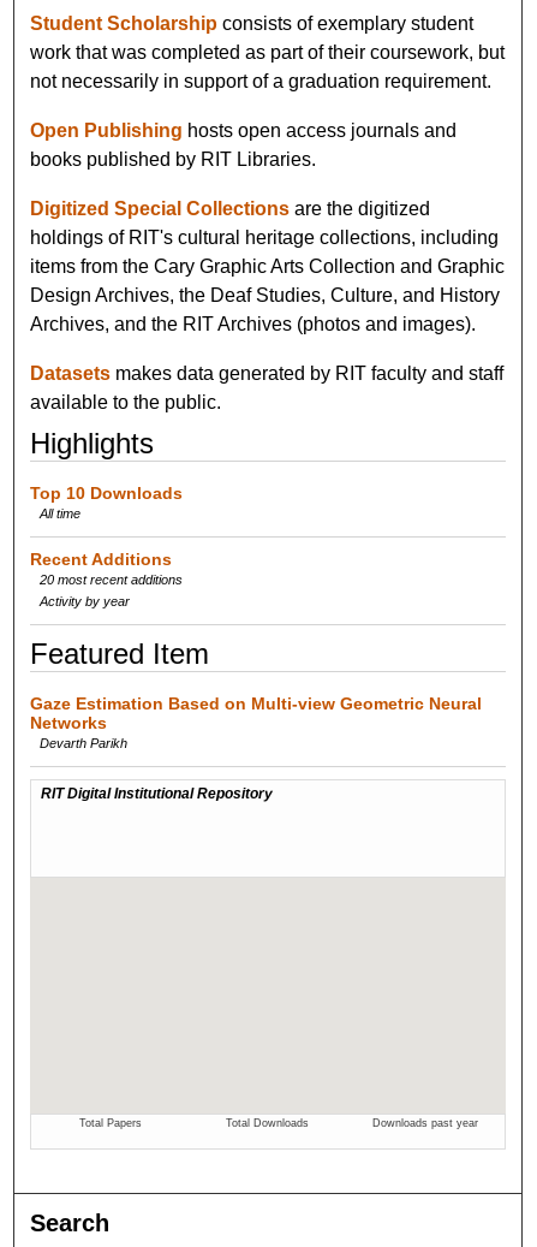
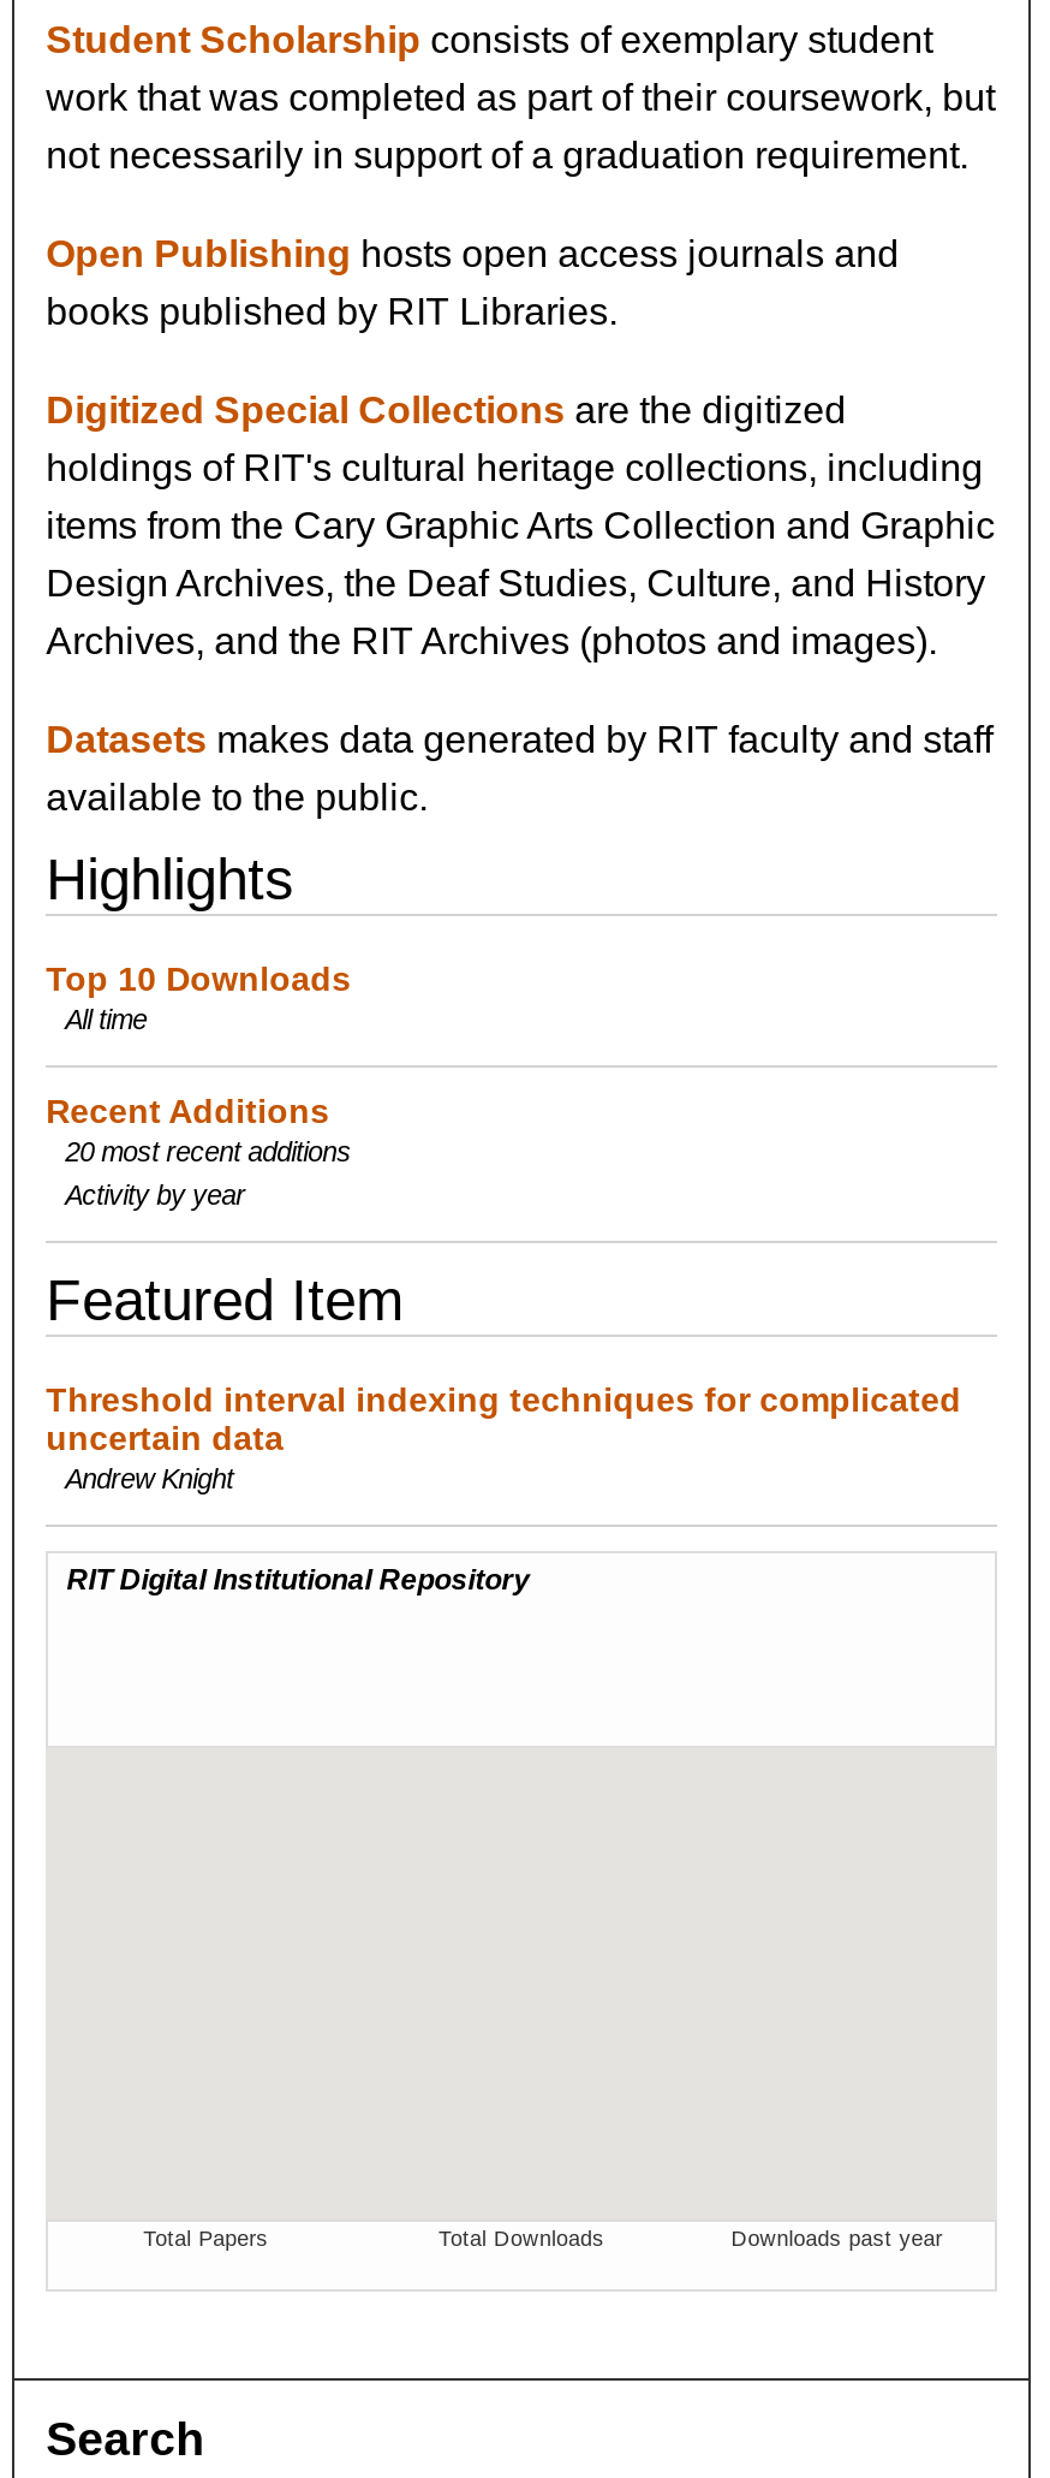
[30,694,482,750] Gaze Estimation Based on Multi-view Geometric Neural | Networks | Devarth Parikh -> [46,1380,961,1493] Threshold interval indexing techniques for complicated | uncertain data | Andrew Knight

